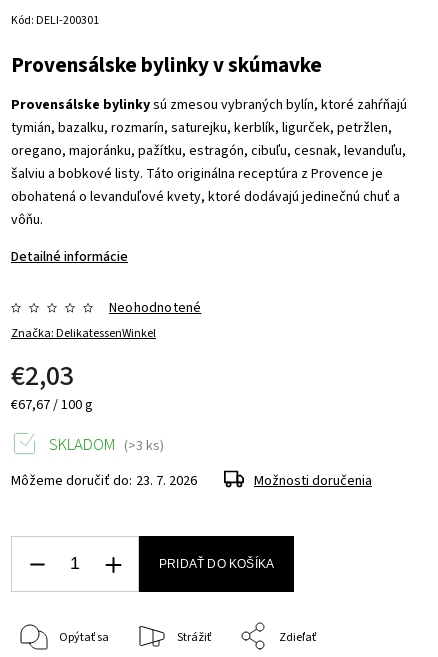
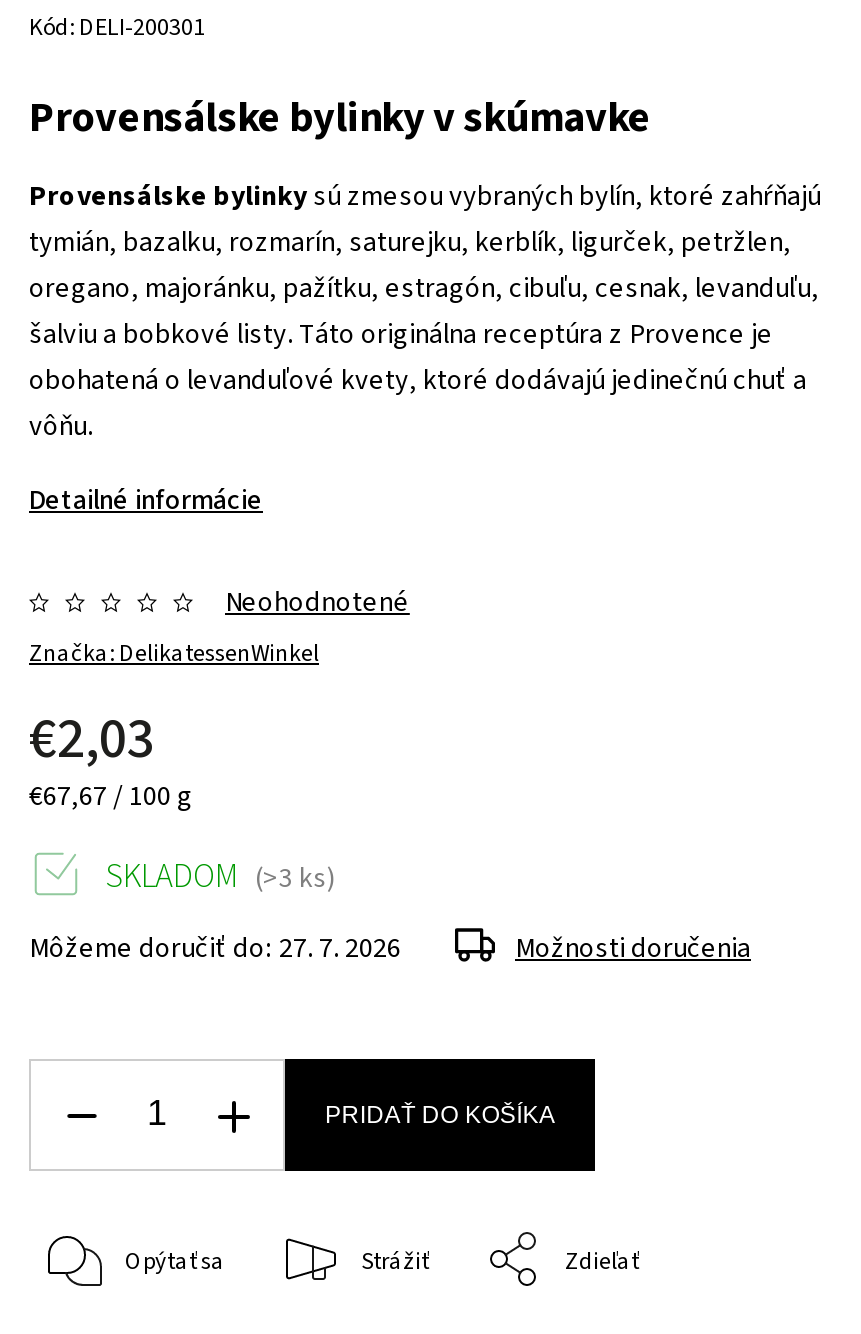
[11,471,197,491] Môžeme doručiť do: 23. 7. 2026 -> [29,930,401,970] Môžeme doručiť do: 27. 7. 2026

